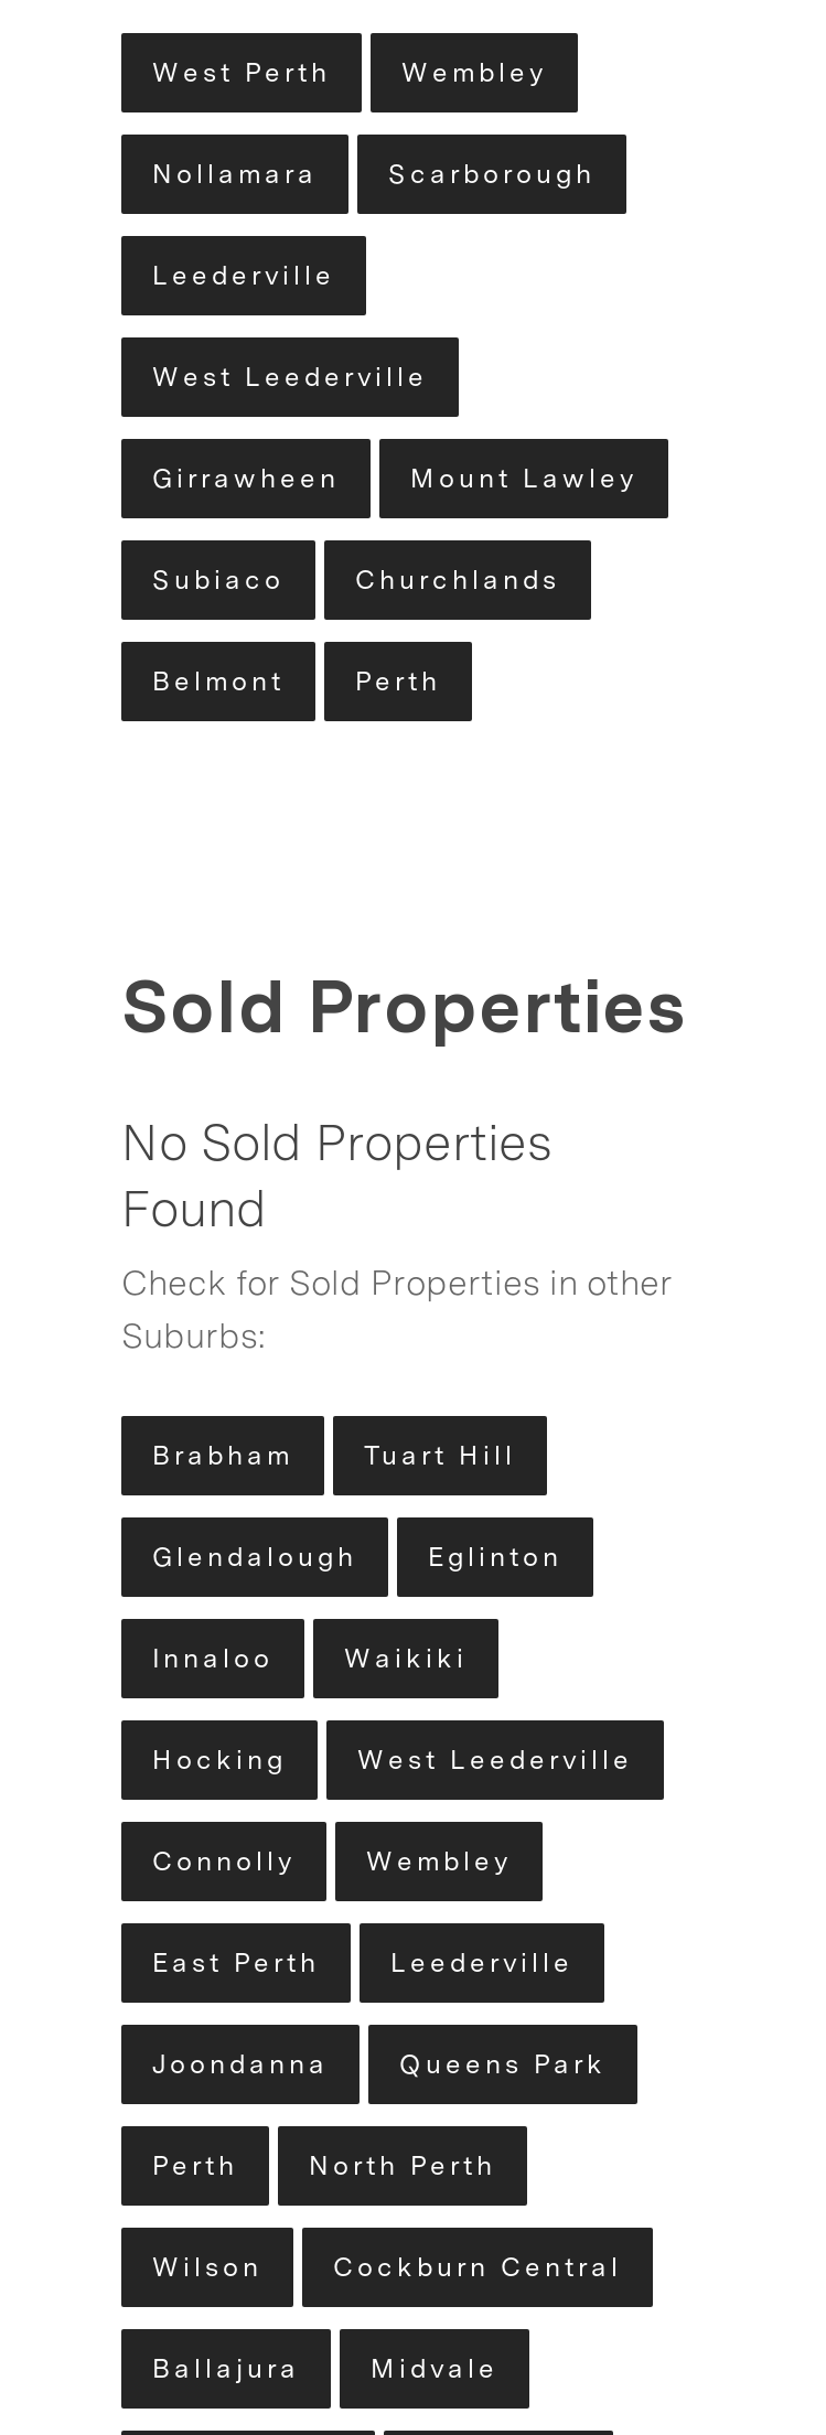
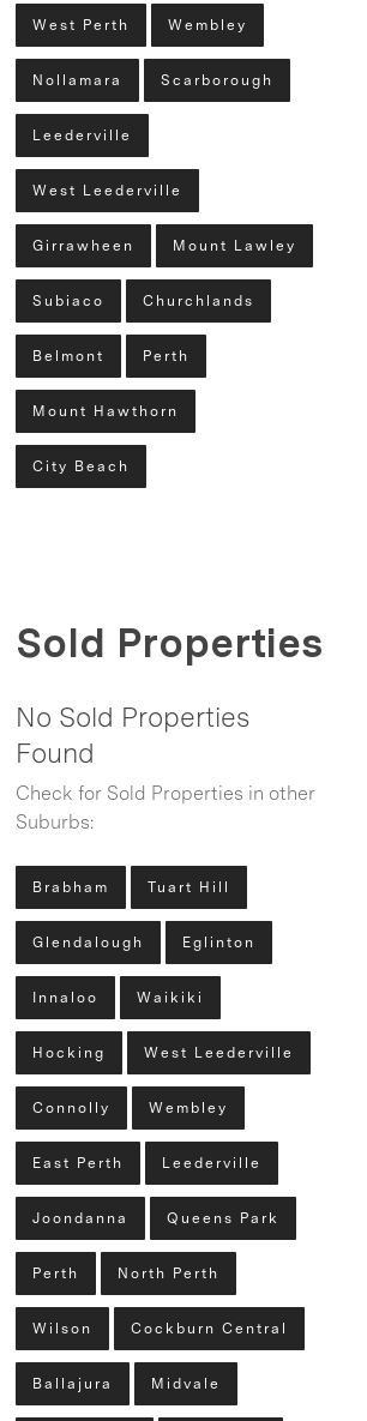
none -> [32,403,179,475] Mount Hawthorn | City Beach

